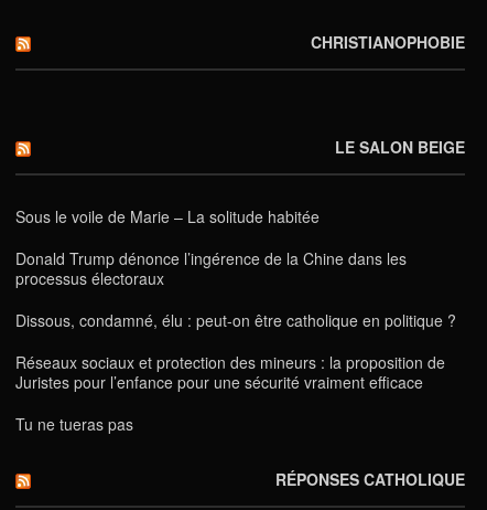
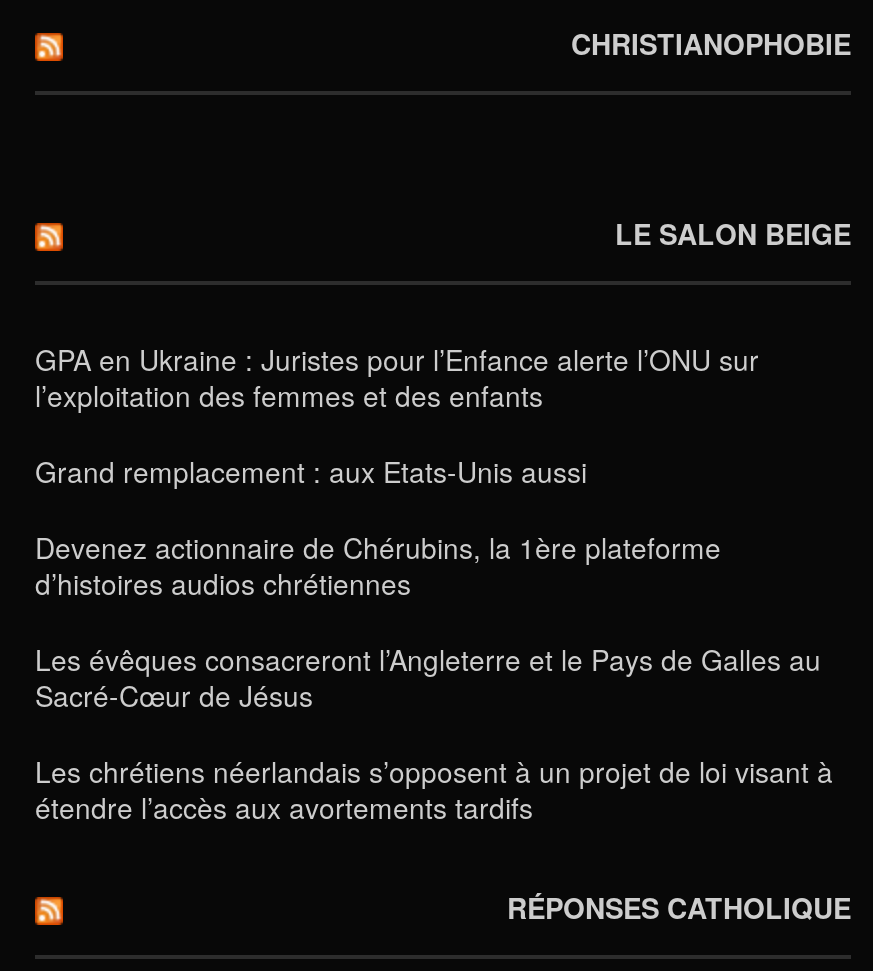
[15,205,320,228] Sous le voile de Marie – La solitude habitée -> [35,339,759,415] GPA en Ukraine : Juristes pour l’Enfance alerte l’ONU sur | l’exploitation des femmes et des enfants
[15,247,407,289] Donald Trump dénonce l’ingérence de la Chine dans les | processus électoraux -> [35,451,587,491] Grand remplacement : aux Etats-Unis aussi
[15,309,456,331] Dissous, condamné, élu : peut-on être catholique en politique ? -> [35,527,721,603] Devenez actionnaire de Chérubins, la 1ère plateforme | d’histoires audios chrétiennes
[15,351,445,393] Réseaux sociaux et protection des mineurs : la proposition de | Juristes pour l’enfance pour une sécurité vraiment efficace -> [35,639,821,715] Les évêques consacreront l’Angleterre et le Pays de Galles au | Sacré-Cœur de Jésus
[15,413,133,435] Tu ne tueras pas -> [35,751,833,827] Les chrétiens néerlandais s’opposent à un projet de loi visant à | étendre l’accès aux avortements tardifs

